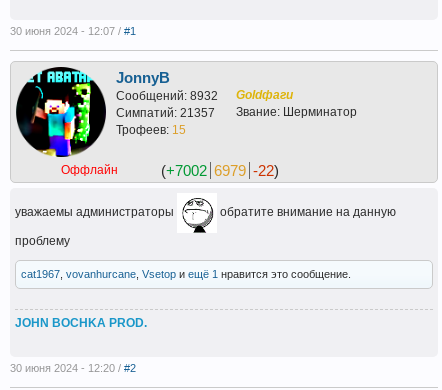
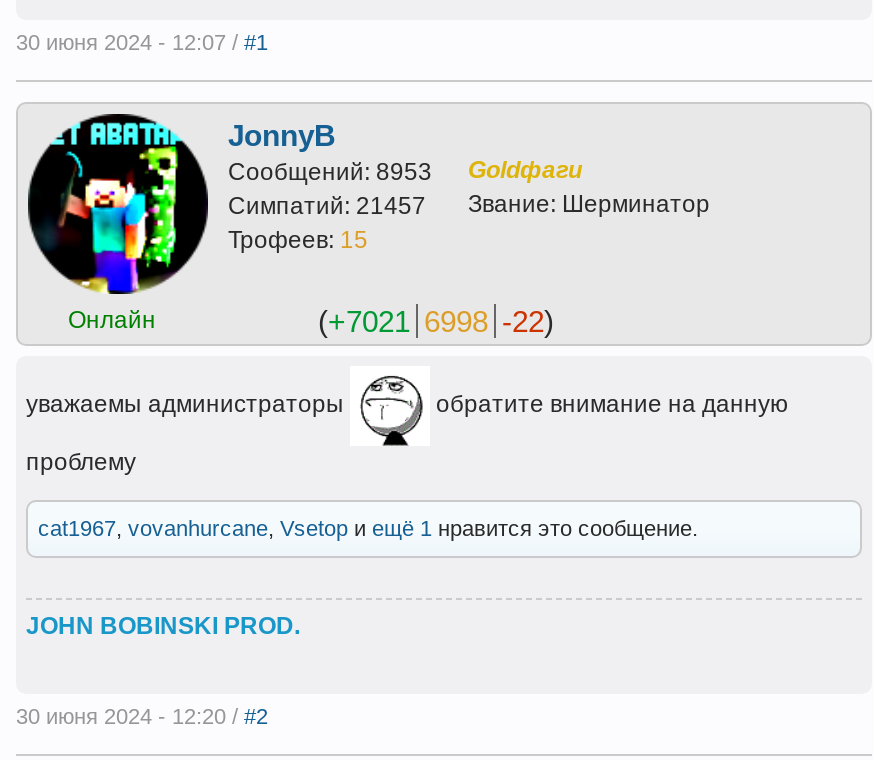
[116,89,218,103] Сообщений: 8932 -> [228,158,432,186] Сообщений: 8953
[116,105,357,120] Симпатий: 21357 Звание: Шерминатор -> [228,190,710,220] Симпатий: 21457 Звание: Шерминатор
[61,163,118,177] Оффлайн -> [68,306,156,334] Онлайн
[161,162,279,179] (+7002 6979 -22) -> [318,304,554,338] (+7021 6998 -22)
[15,316,147,330] JOHN BOCHKA PROD. -> [26,612,300,640] JOHN BOBINSKI PROD.

